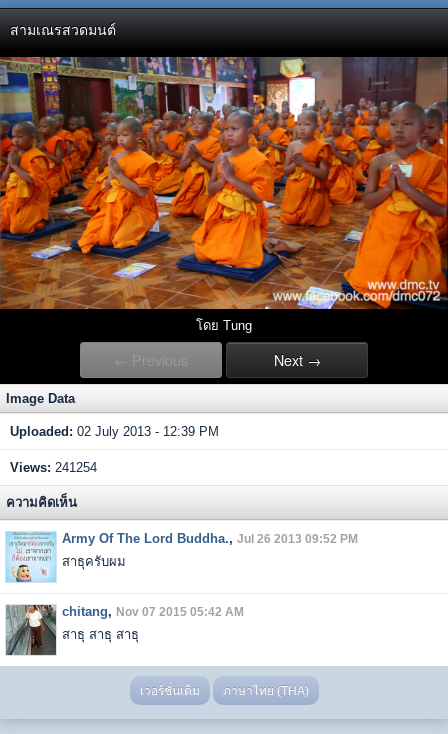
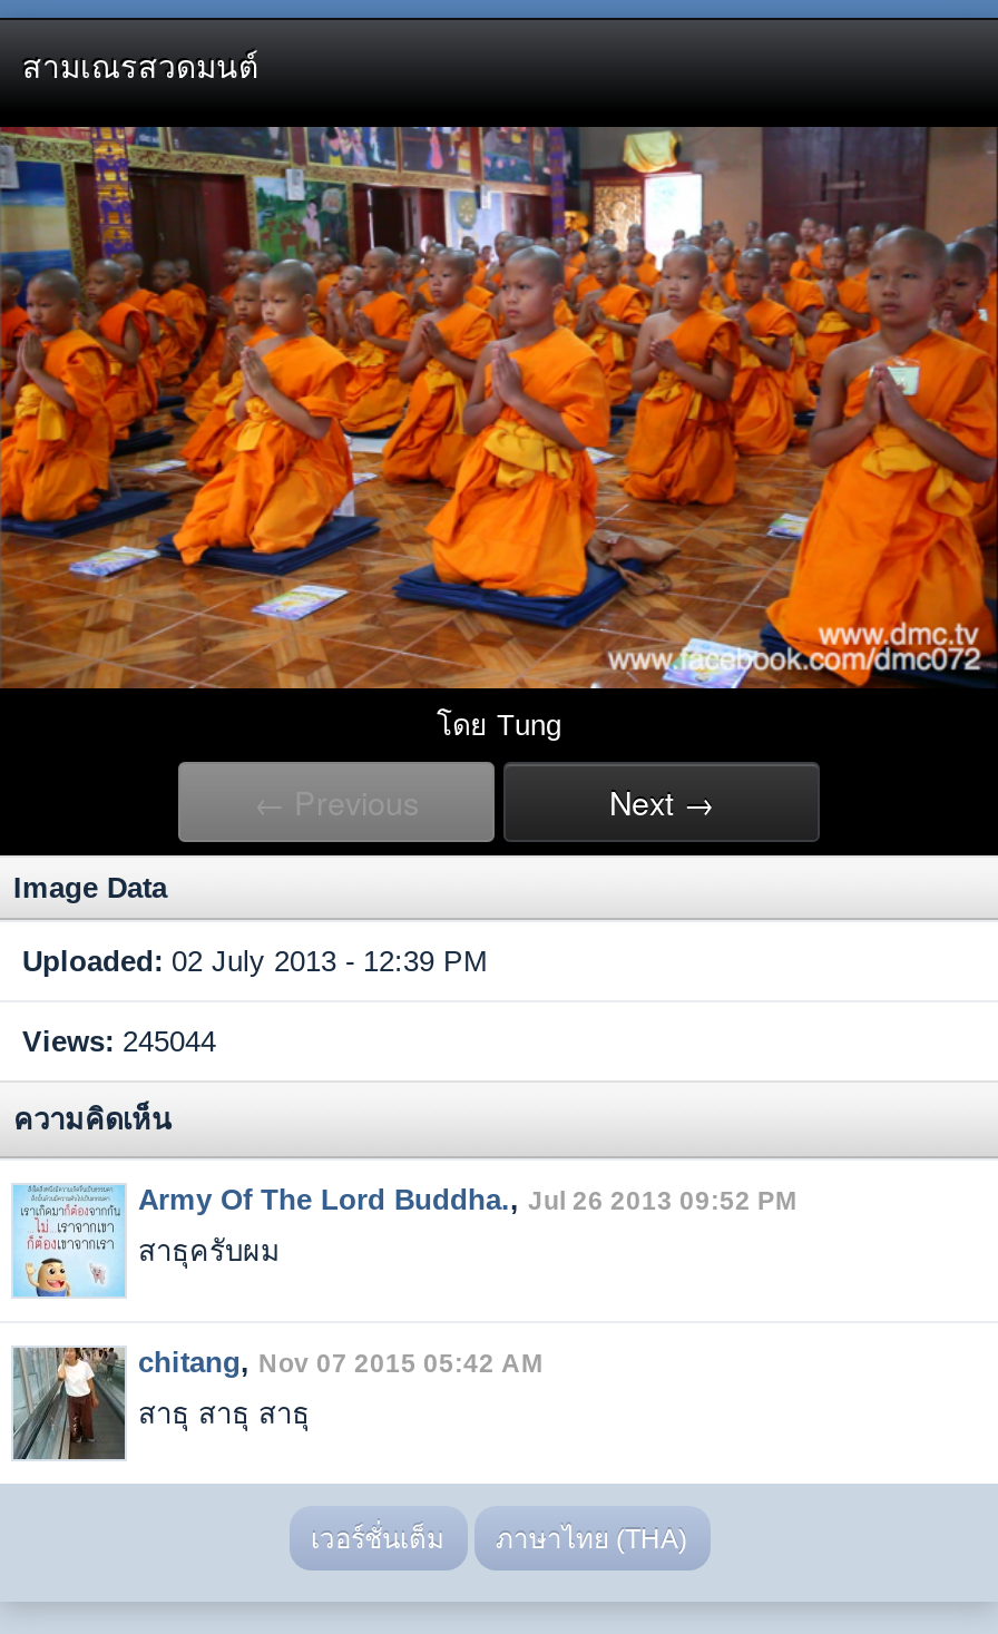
[10,460,97,475] Views: 241254 -> [22,1025,216,1058] Views: 245044

